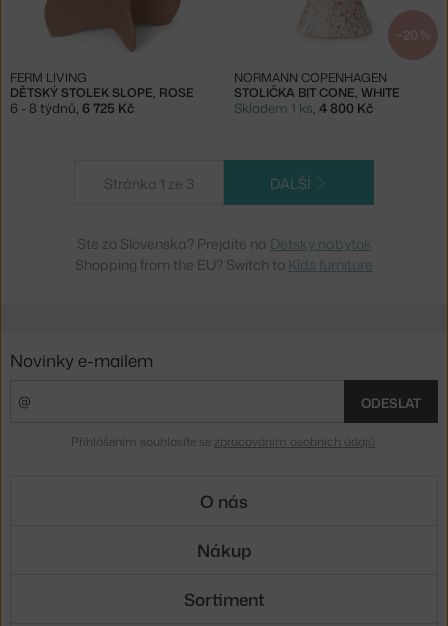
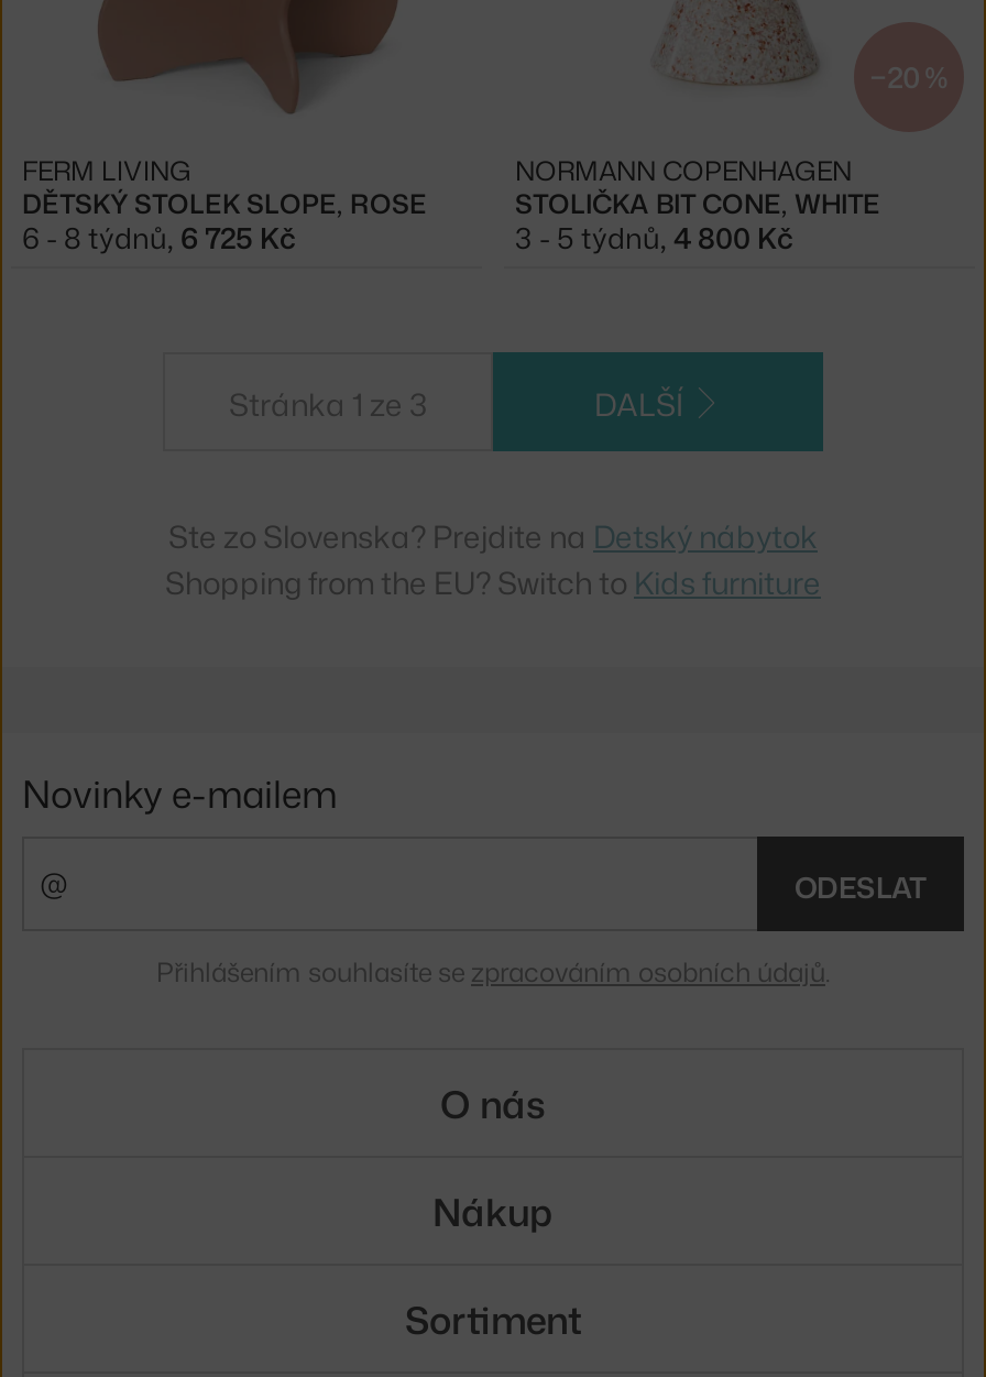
[234,99,373,117] Skladem 1 ks, 4 800 Kč -> [515,218,792,258] 3 - 5 týdnů, 4 800 Kč

